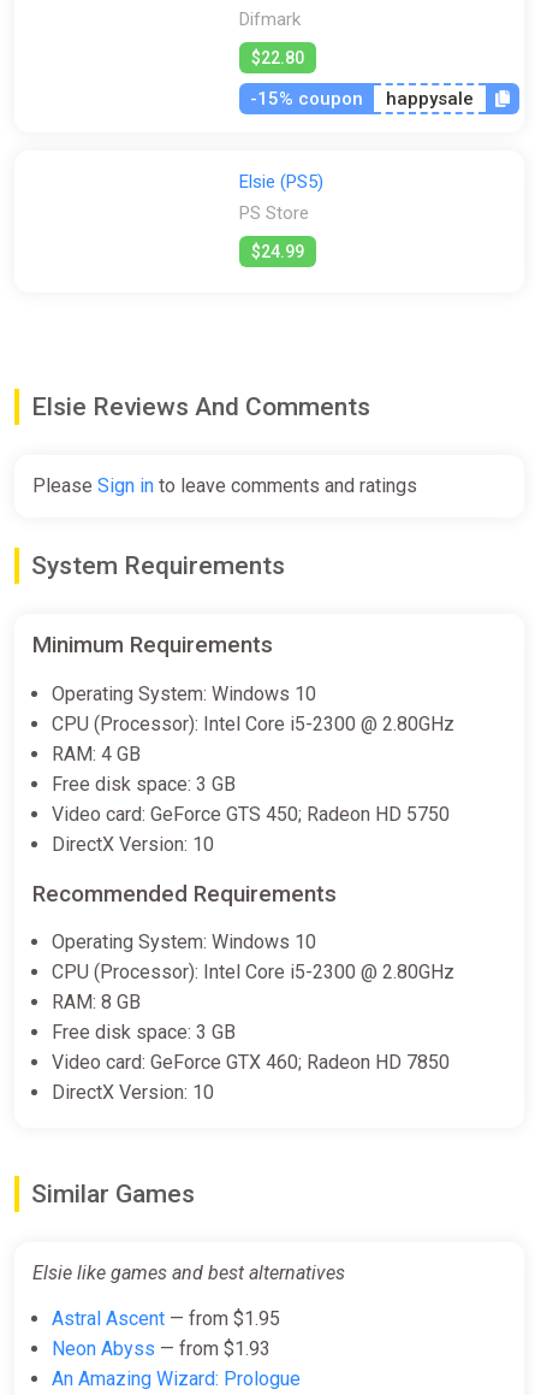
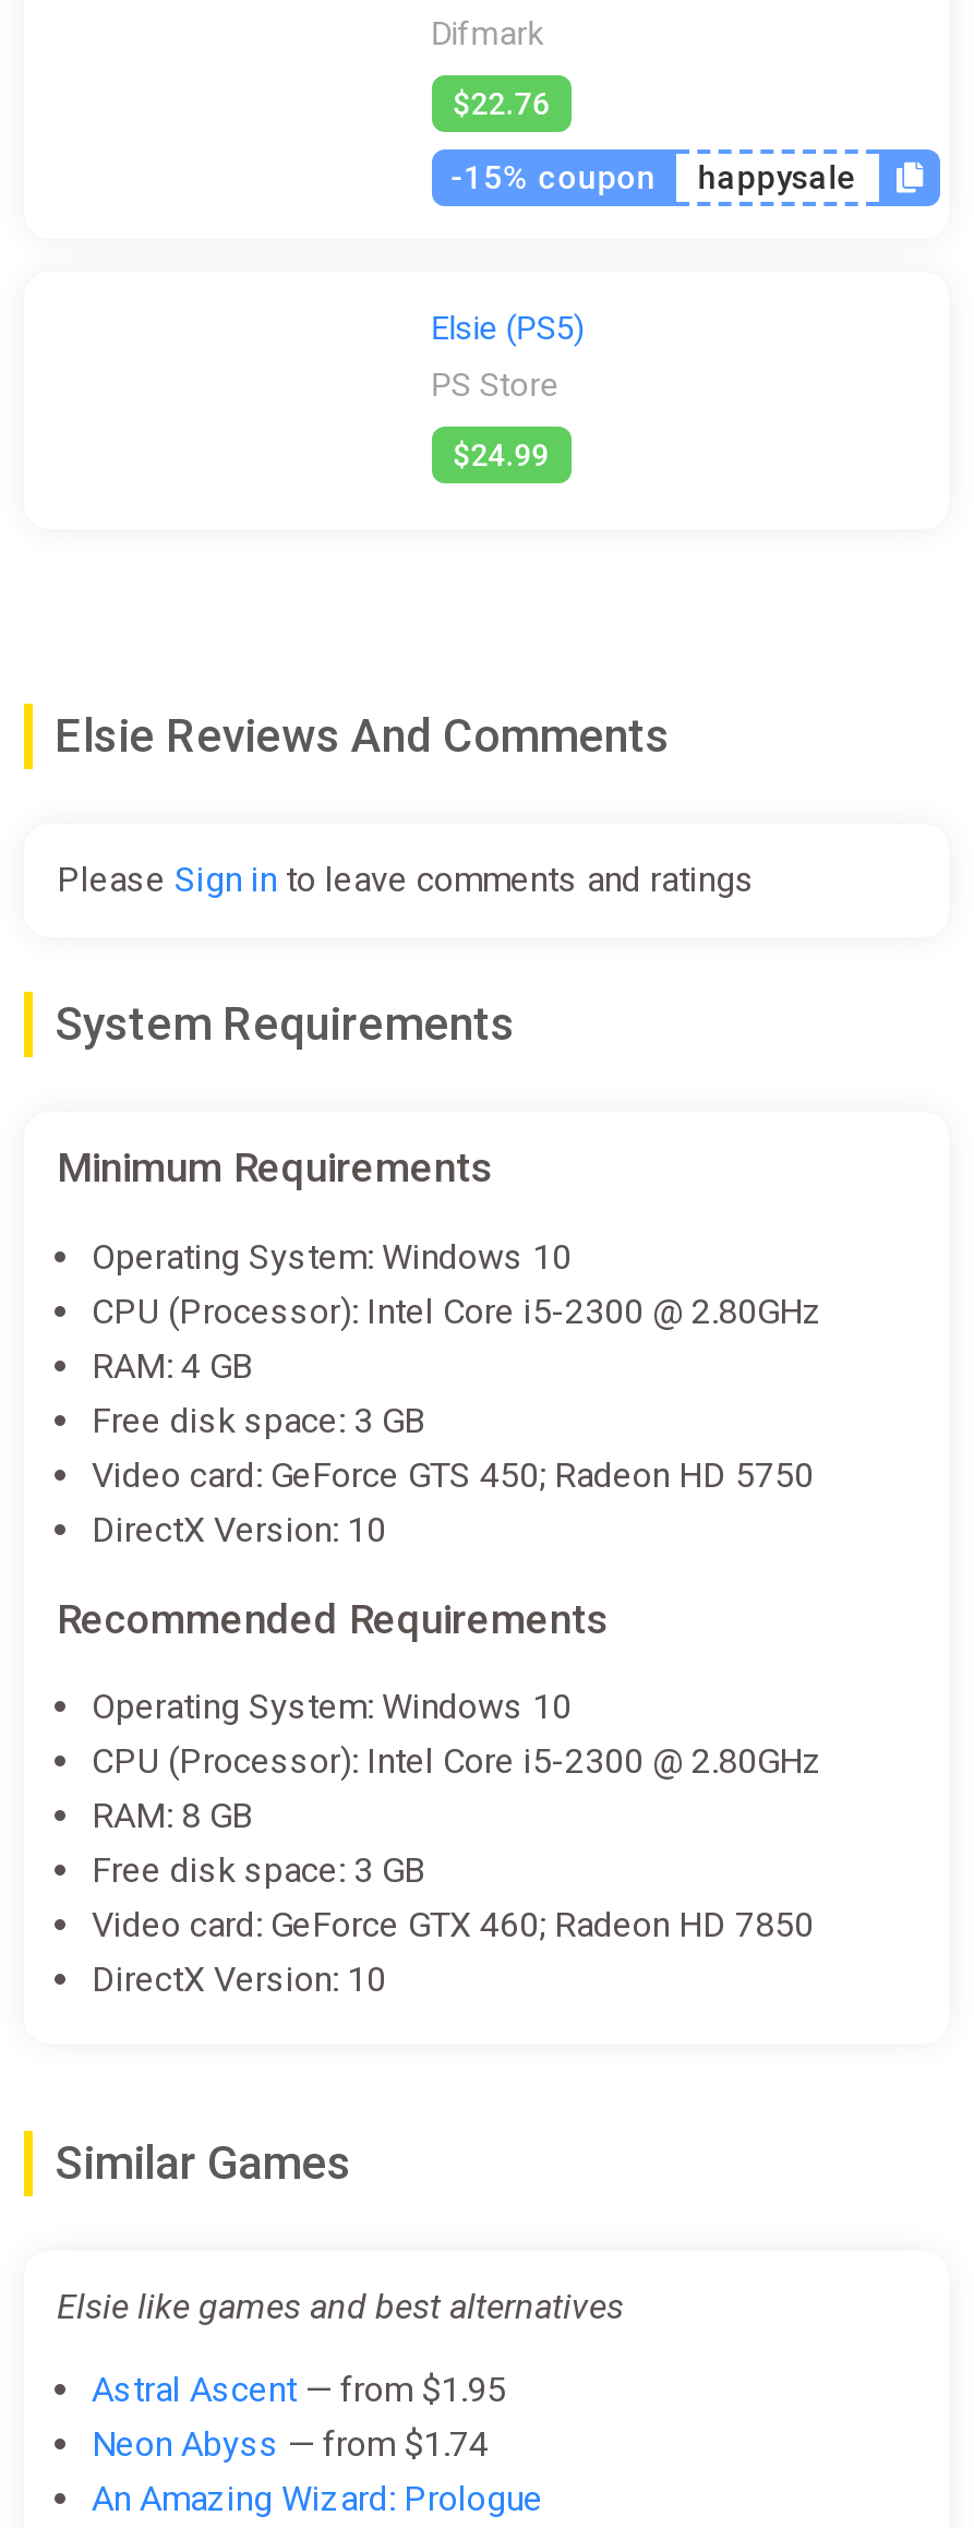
[251,48,304,67] $22.80 -> [453,85,549,120] $22.76
[52,1338,271,1361] Neon Abyss — from $1.93 -> [92,2424,489,2466] Neon Abyss — from $1.74

